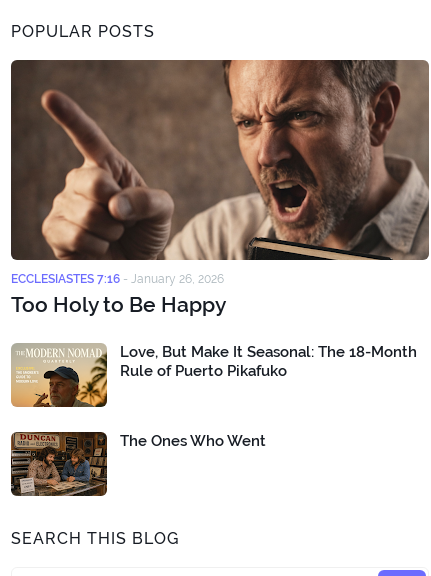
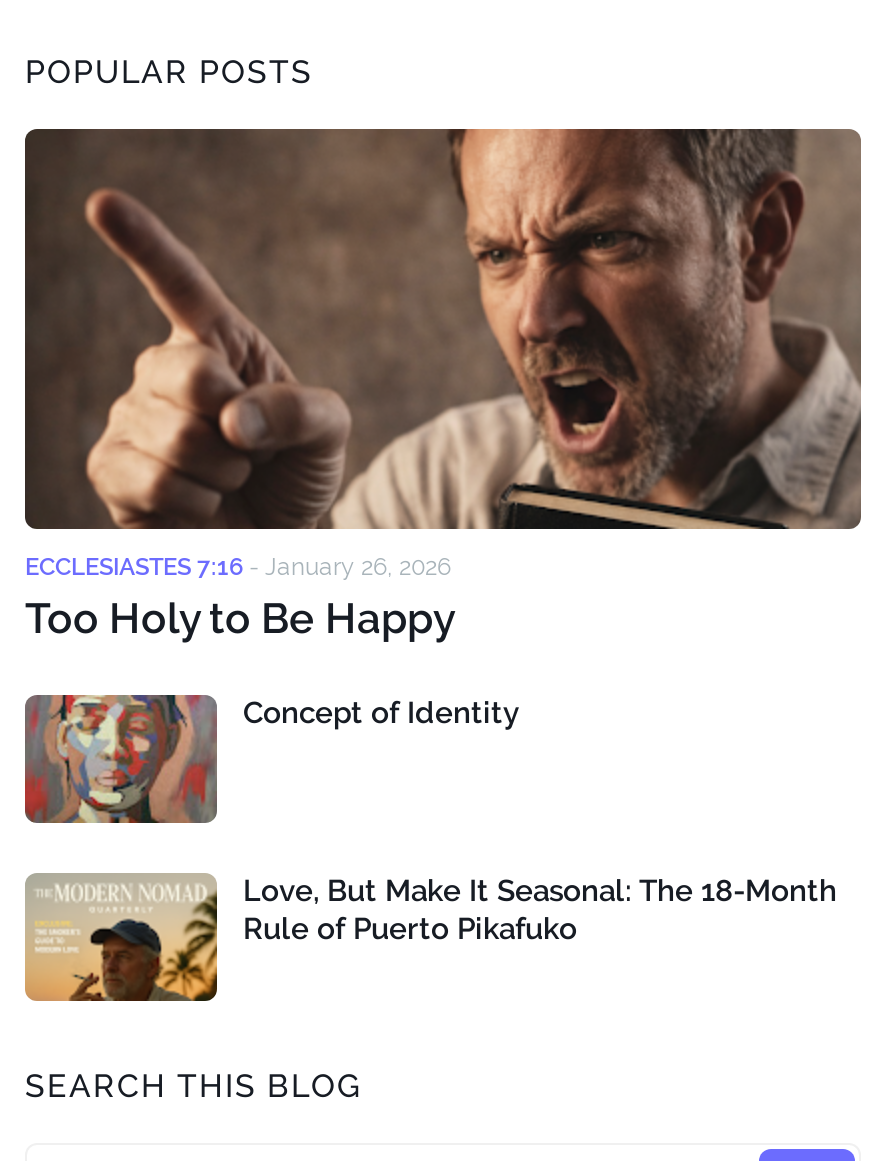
none -> [23,693,519,825] [image] | Concept of Identity
moved [10,343,417,408] -> [23,872,837,1003]: [image] | Love, But Make It Seasonal: The 18-Month | Rule of Puerto Pikafuko
[10,432,266,497] [image] | The Ones Who Went -> none

